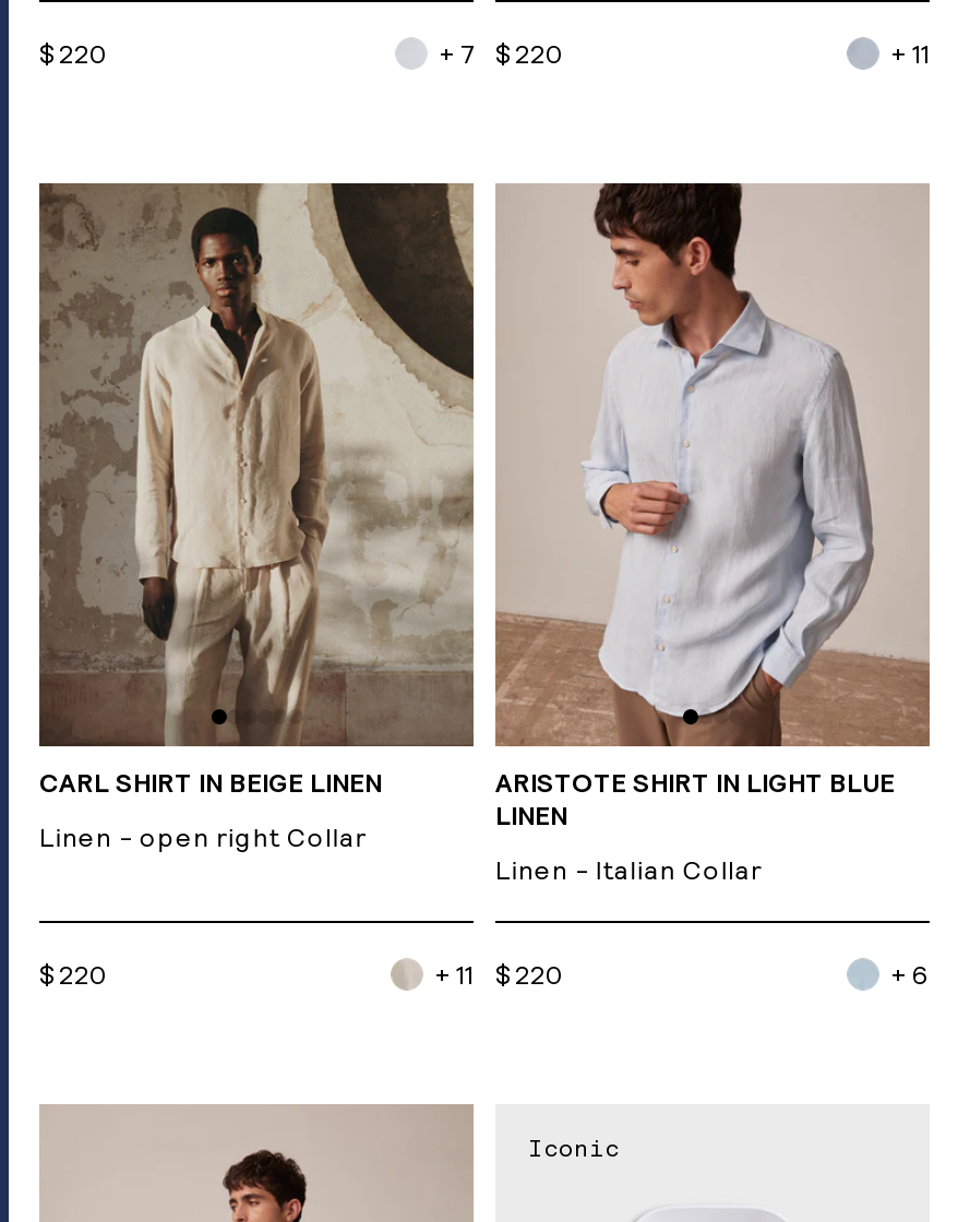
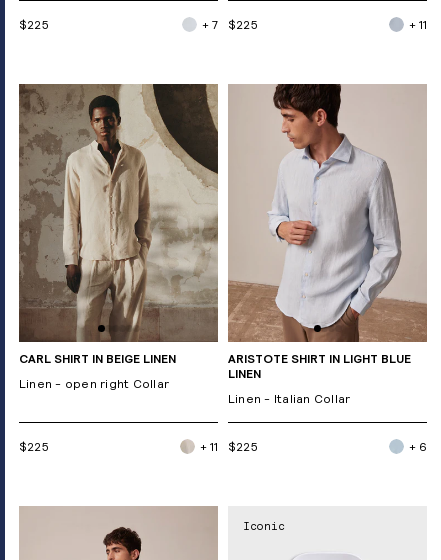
[39,36,109,71] $220 -> [19,17,50,33] $225
[439,36,565,71] + 7 $220 -> [202,17,259,33] + 7 $225
[39,957,109,992] $220 -> [19,439,50,455] $225
[434,957,565,992] + 11 $220 -> [200,439,259,455] + 11 $225

